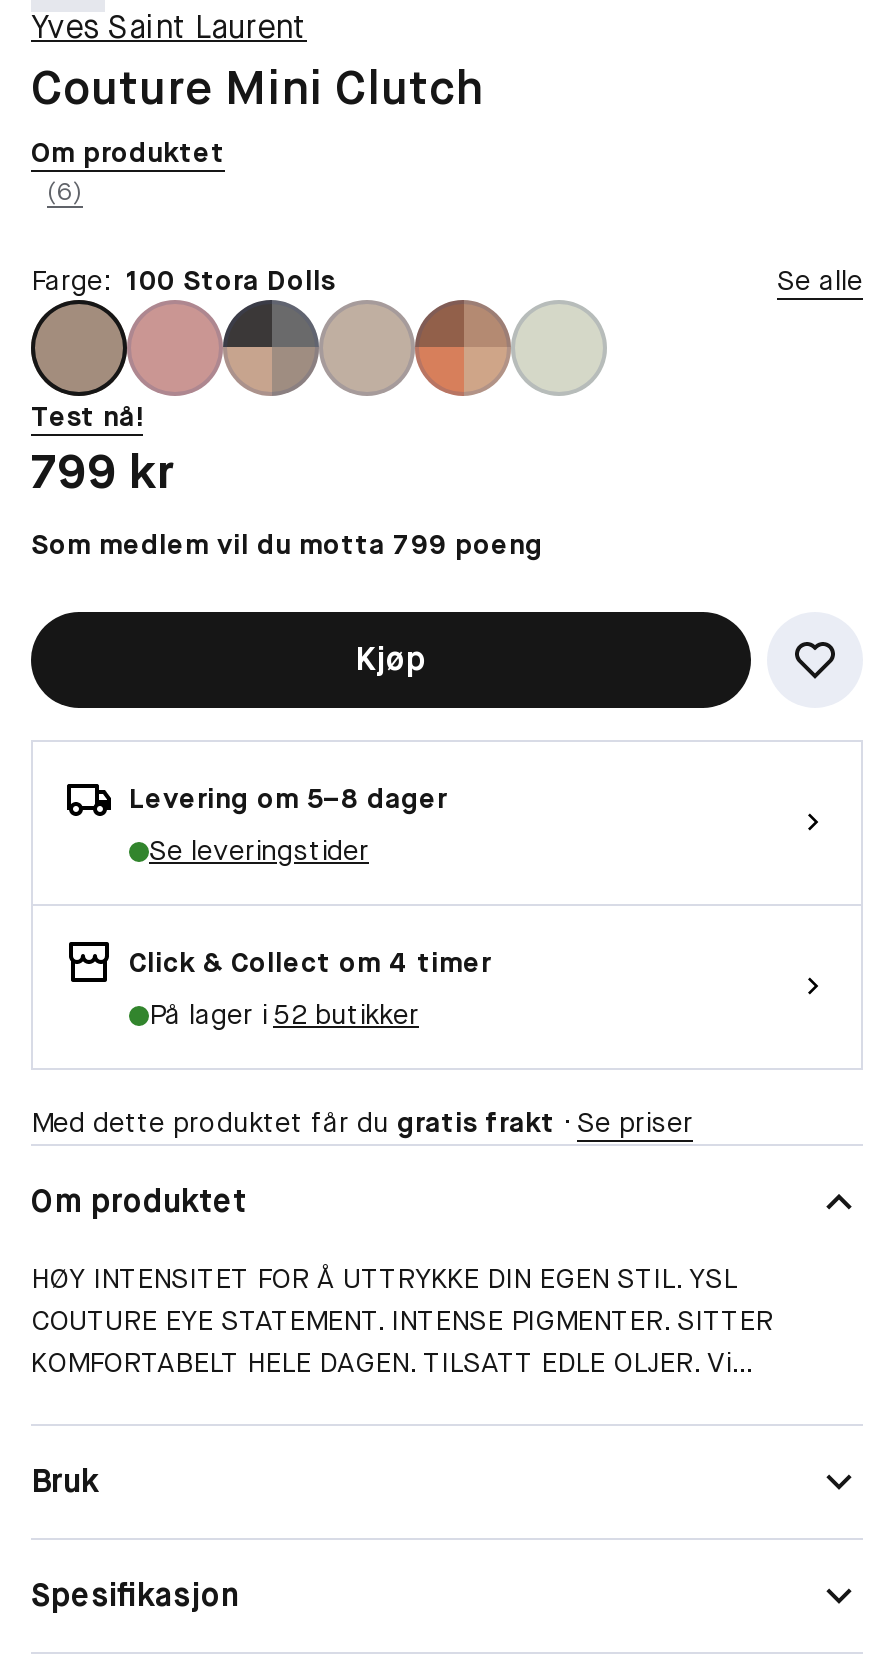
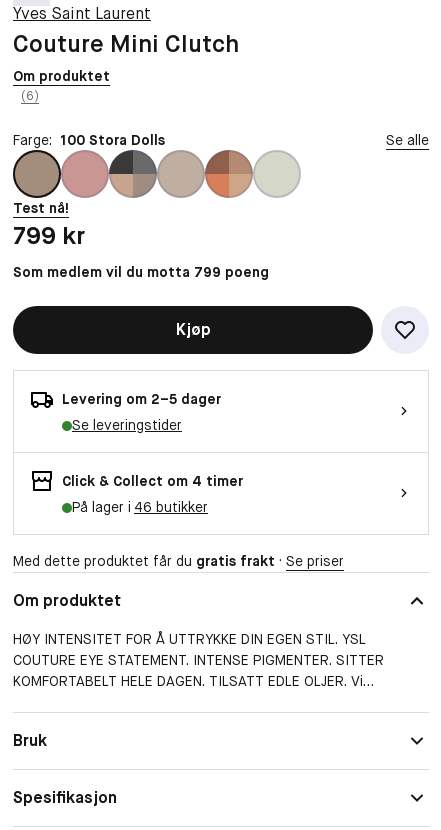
[129,780,447,816] Levering om 5–8 dager -> [62,390,221,408] Levering om 2–5 dager
[149,996,419,1032] På lager i 52 butikker -> [72,498,208,516] På lager i 46 butikker

